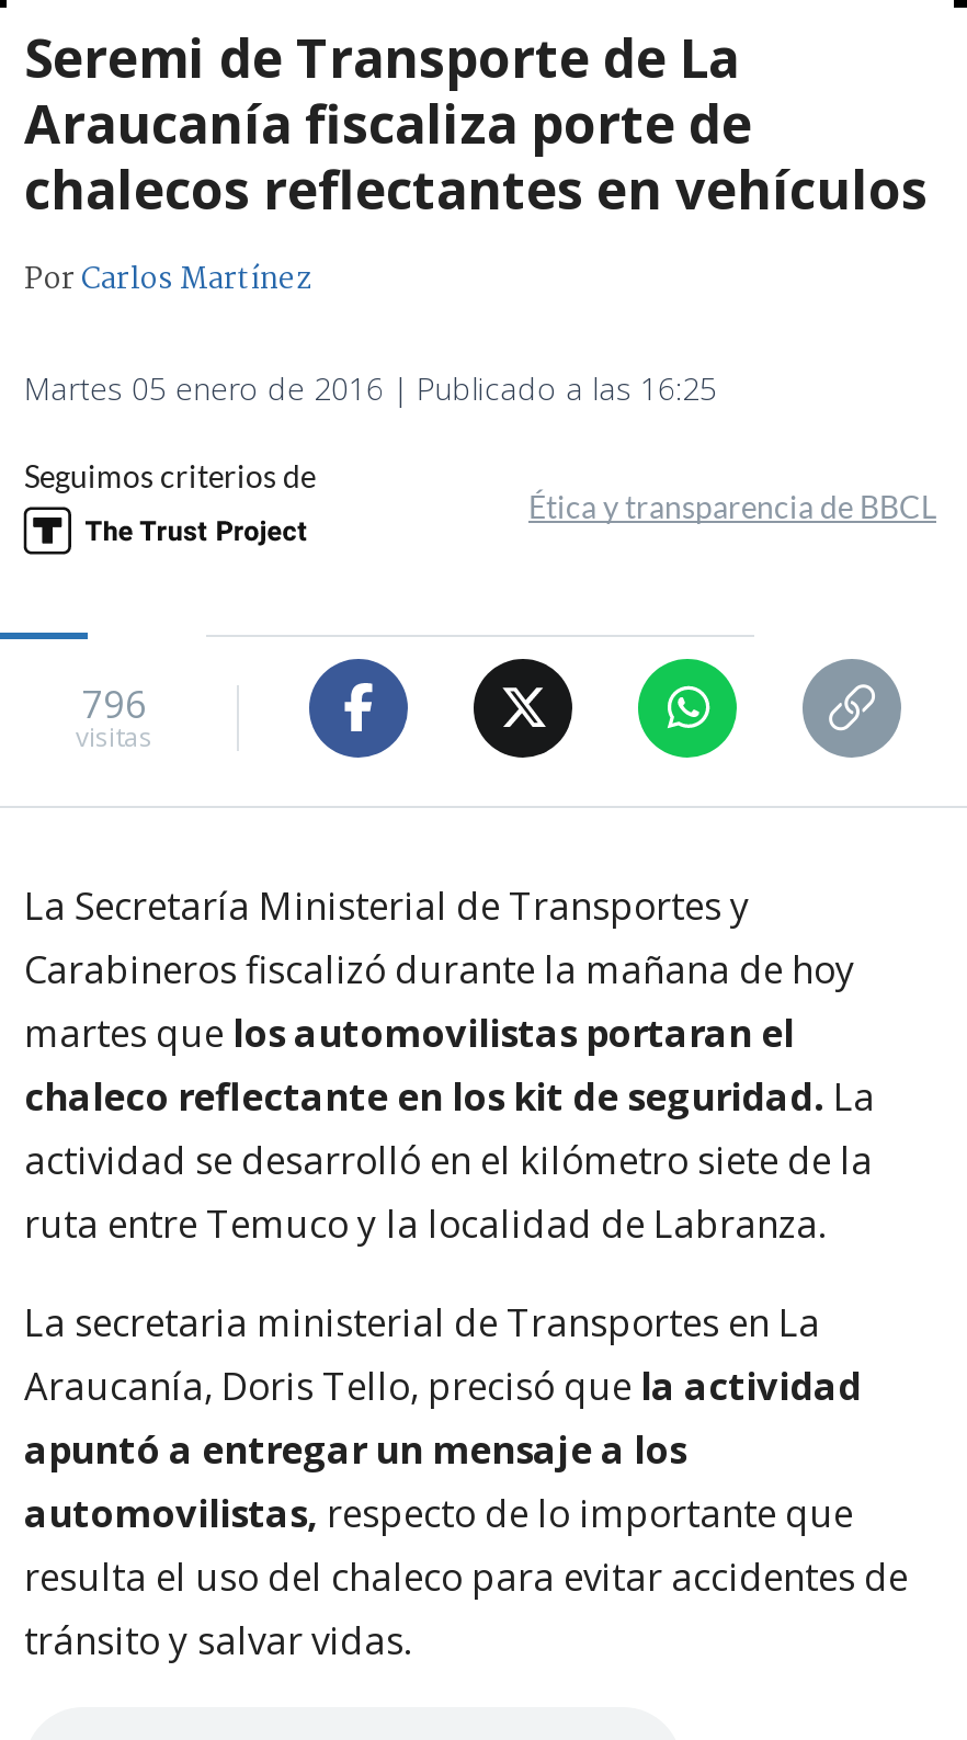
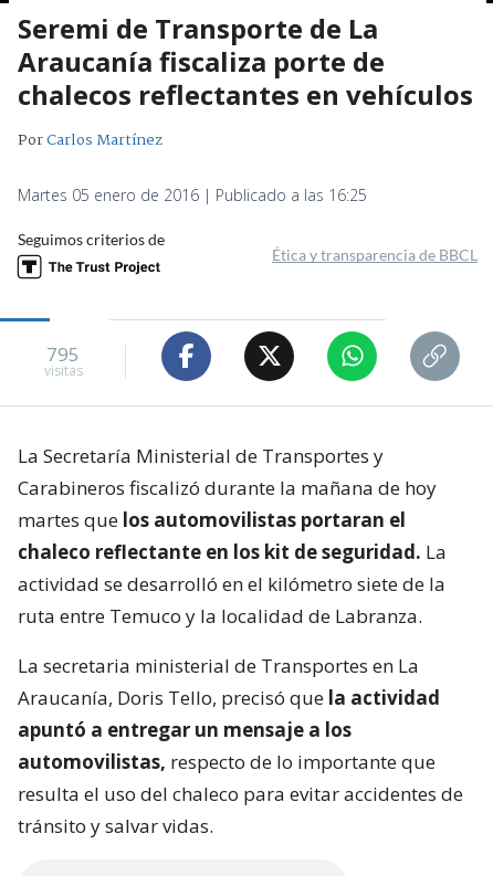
[81,679,147,730] 796 -> [46,342,80,367] 795

